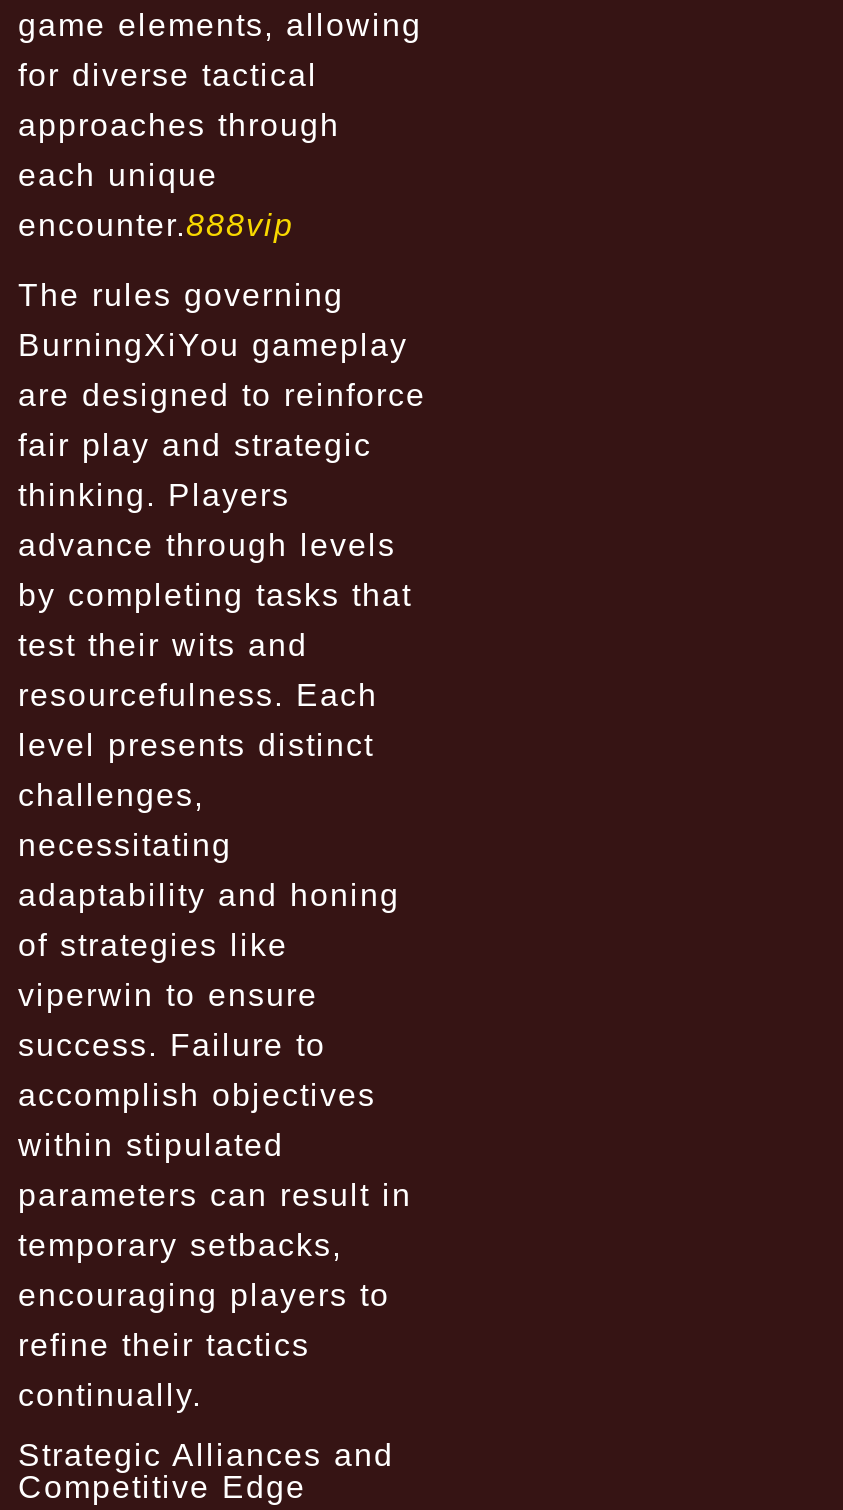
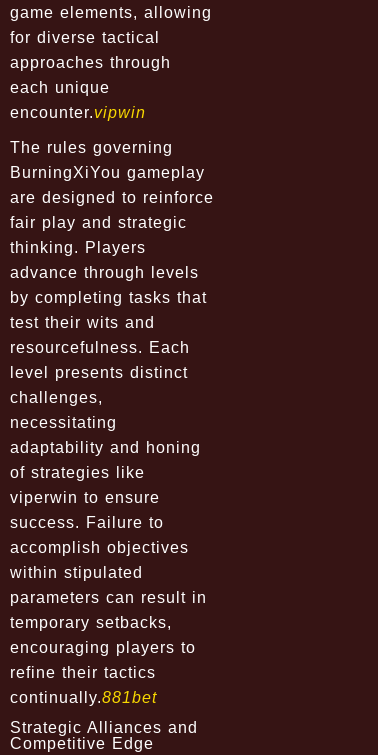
[18,209,294,243] encounter.888vip -> [10,104,146,121] encounter.vipwin
[18,1379,202,1413] continually. -> [10,689,157,706] continually.881bet

